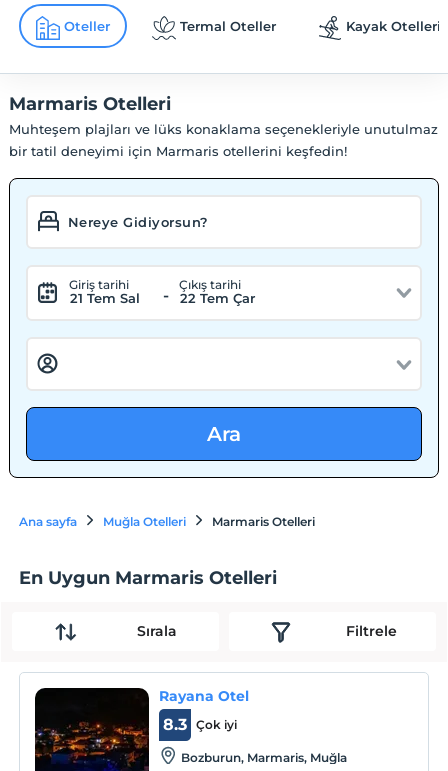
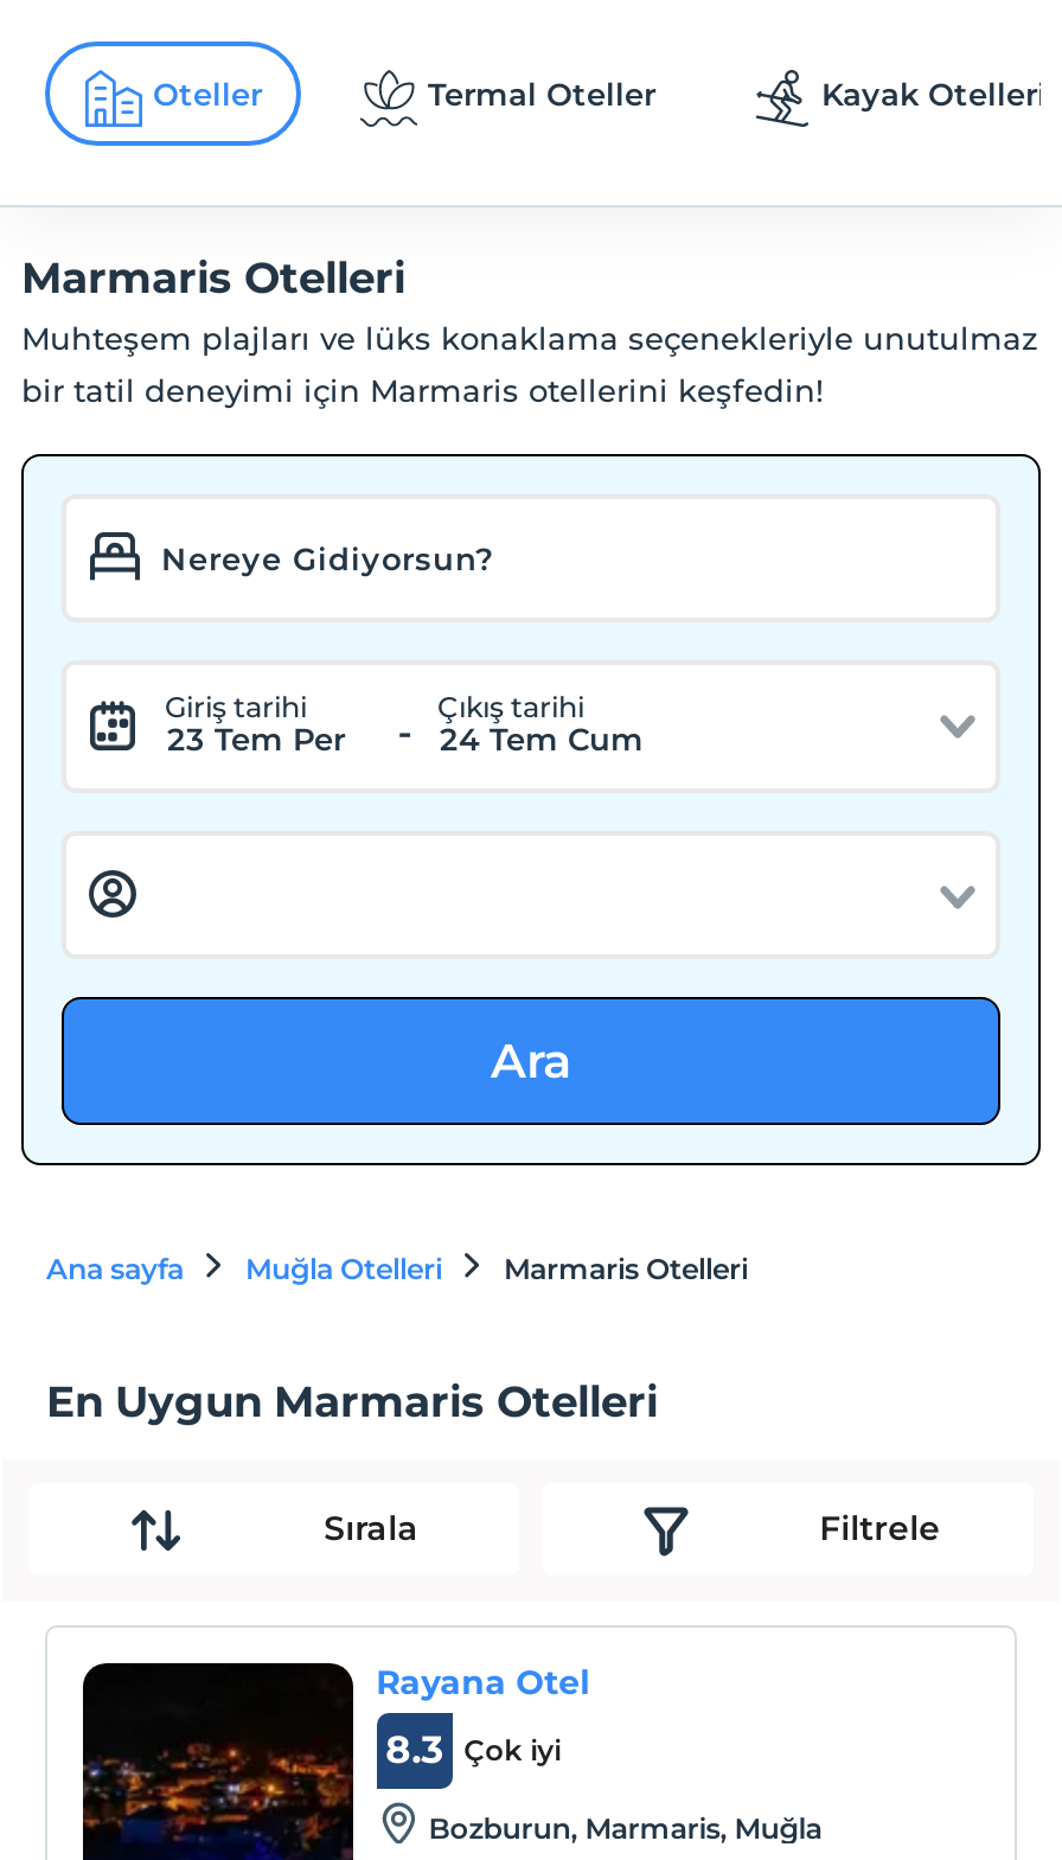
[70,290,140,306] 21 Tem Sal -> [167,720,345,758] 23 Tem Per
[180,290,255,306] 22 Tem Çar -> [440,720,644,758] 24 Tem Cum

